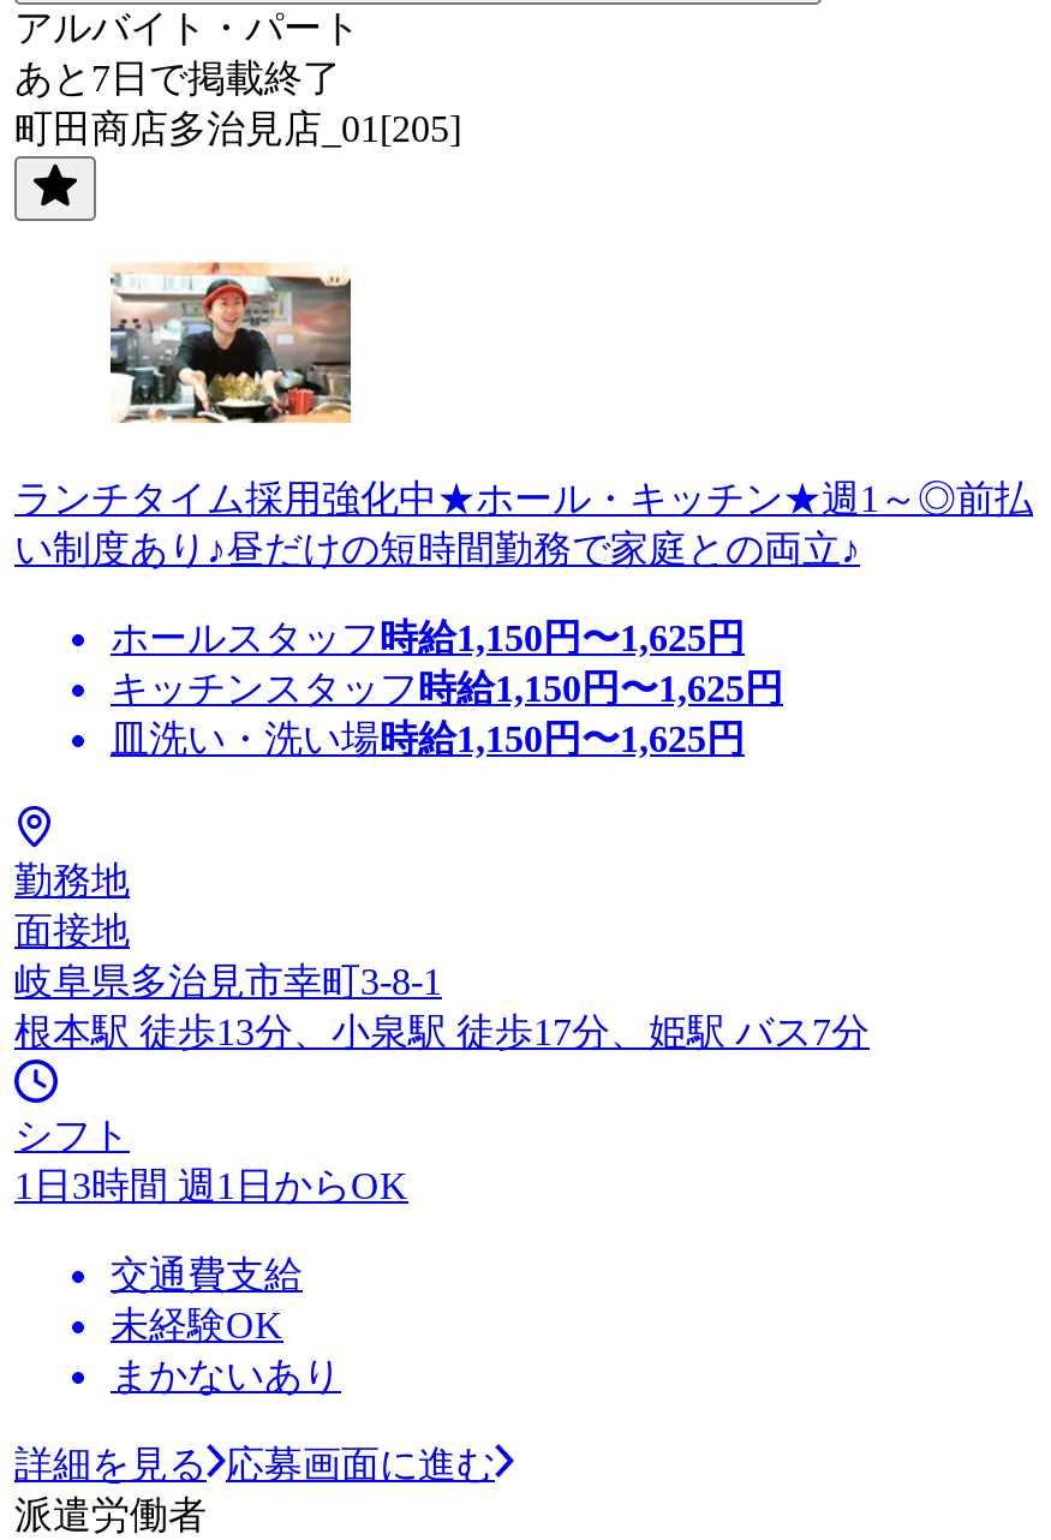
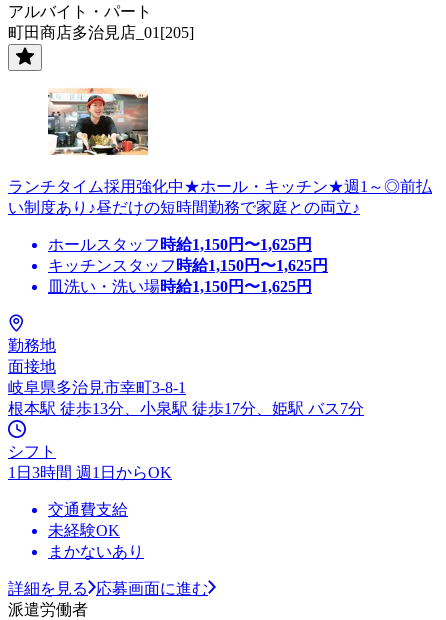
[14,57,341,98] あと7日で掲載終了 -> none

